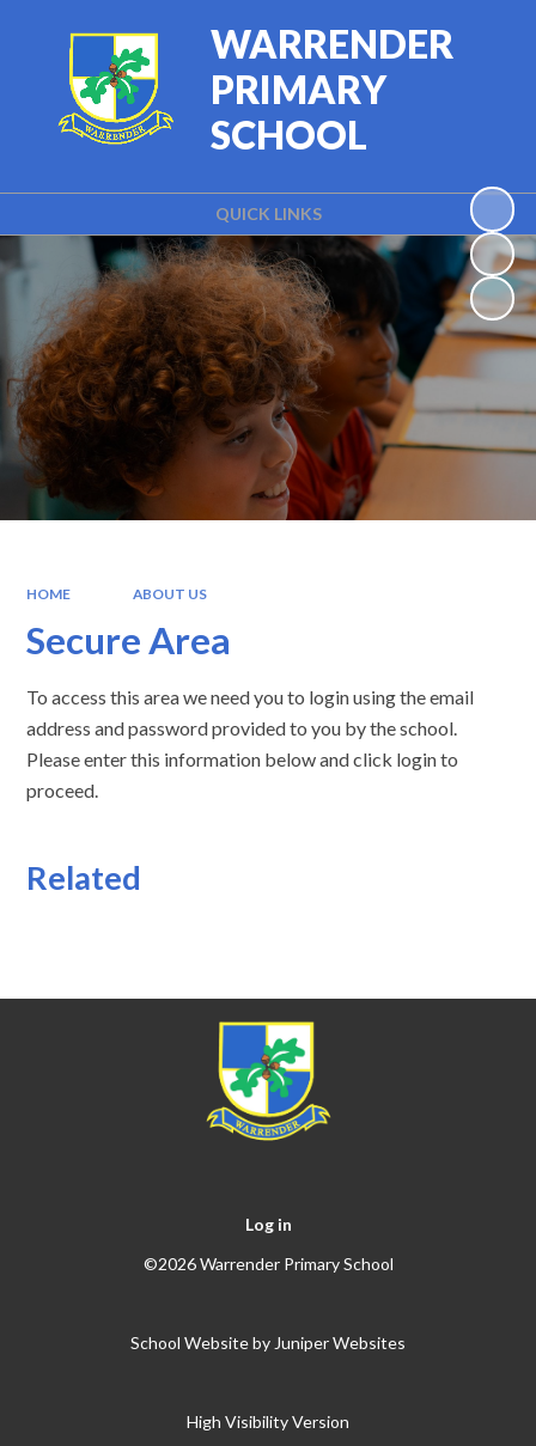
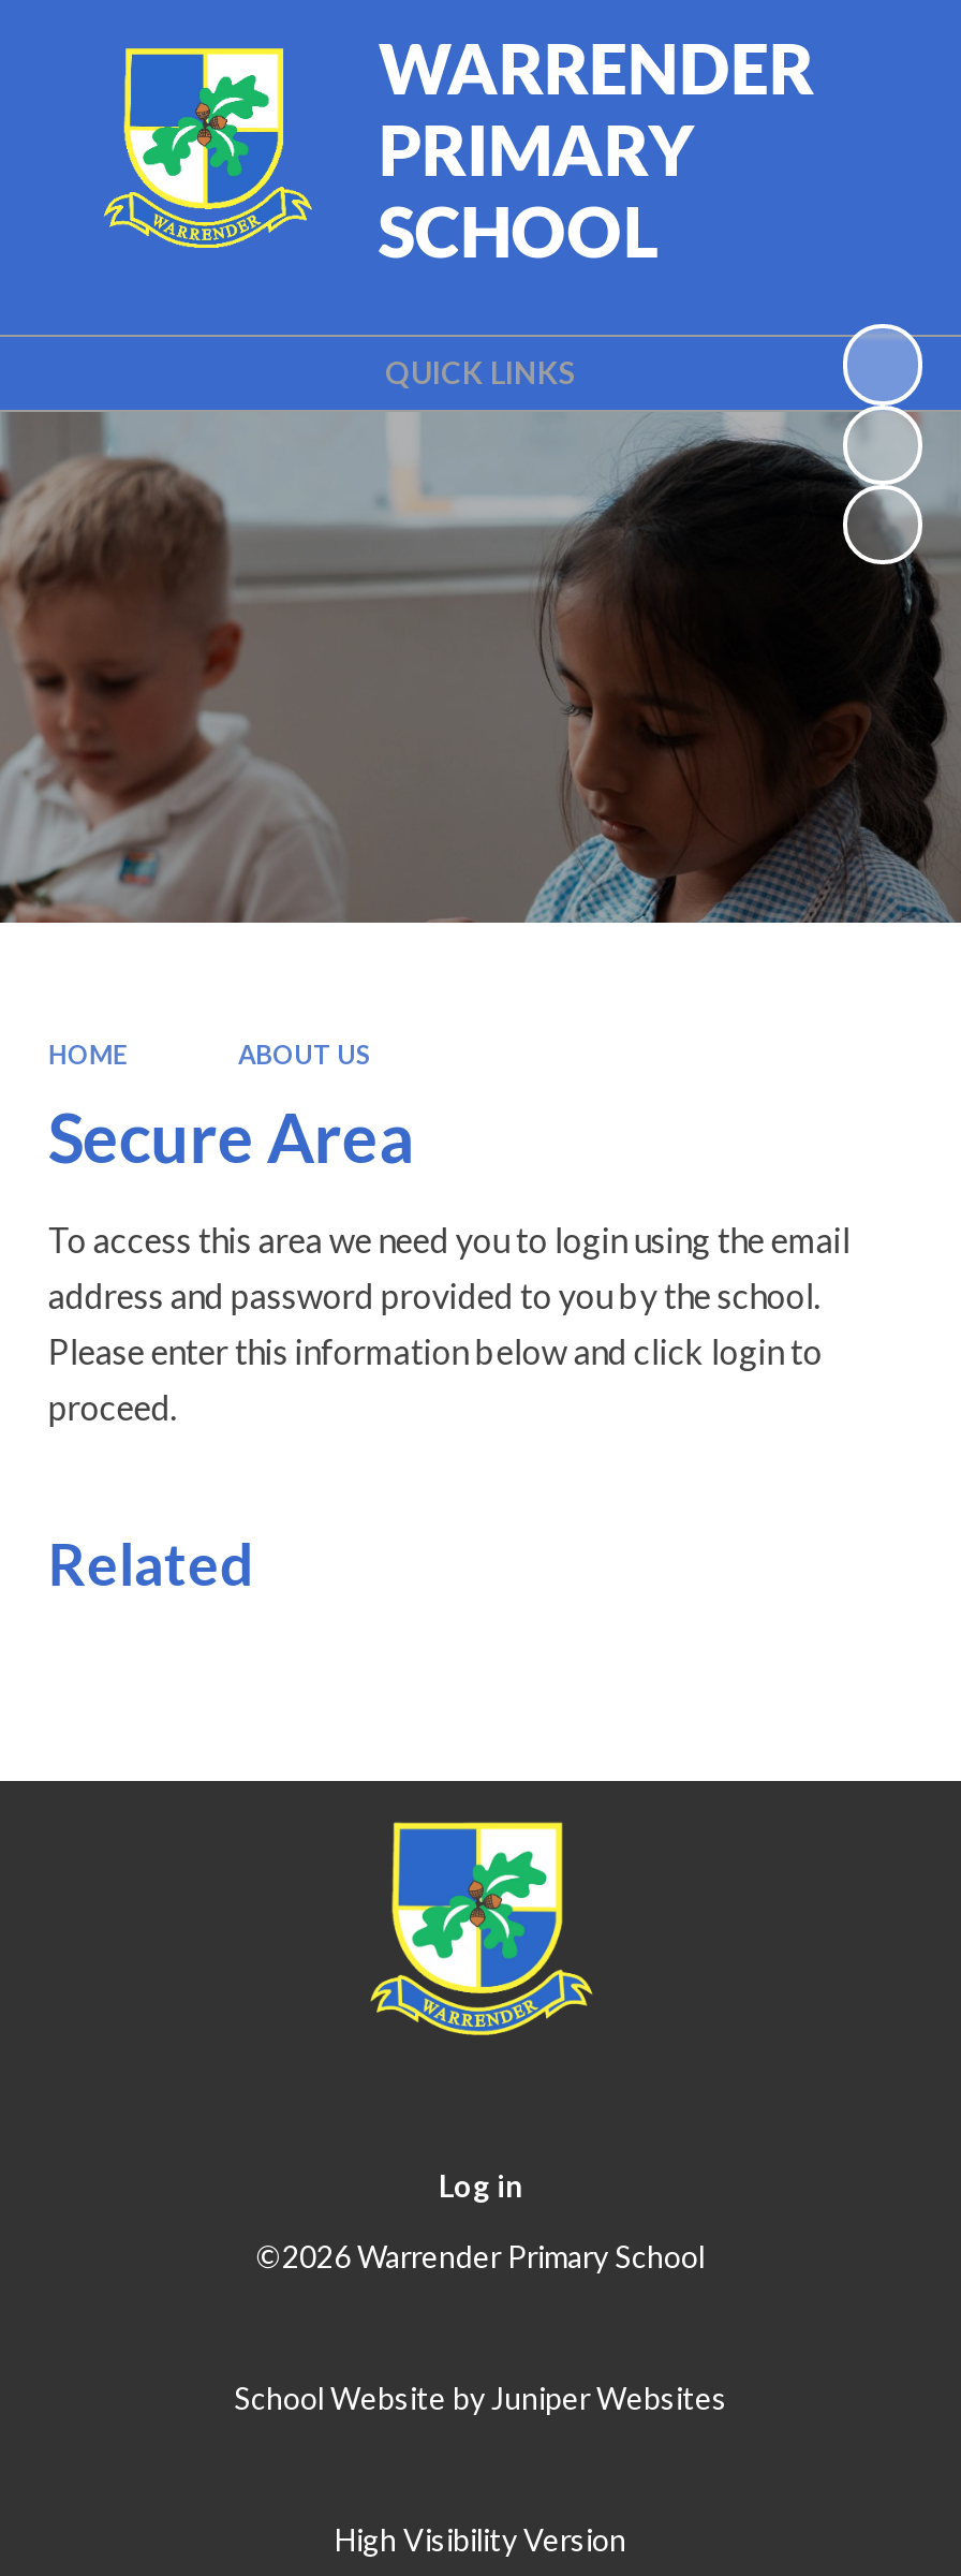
[4,234,532,521] [image] -> [6,410,955,925] [image]

